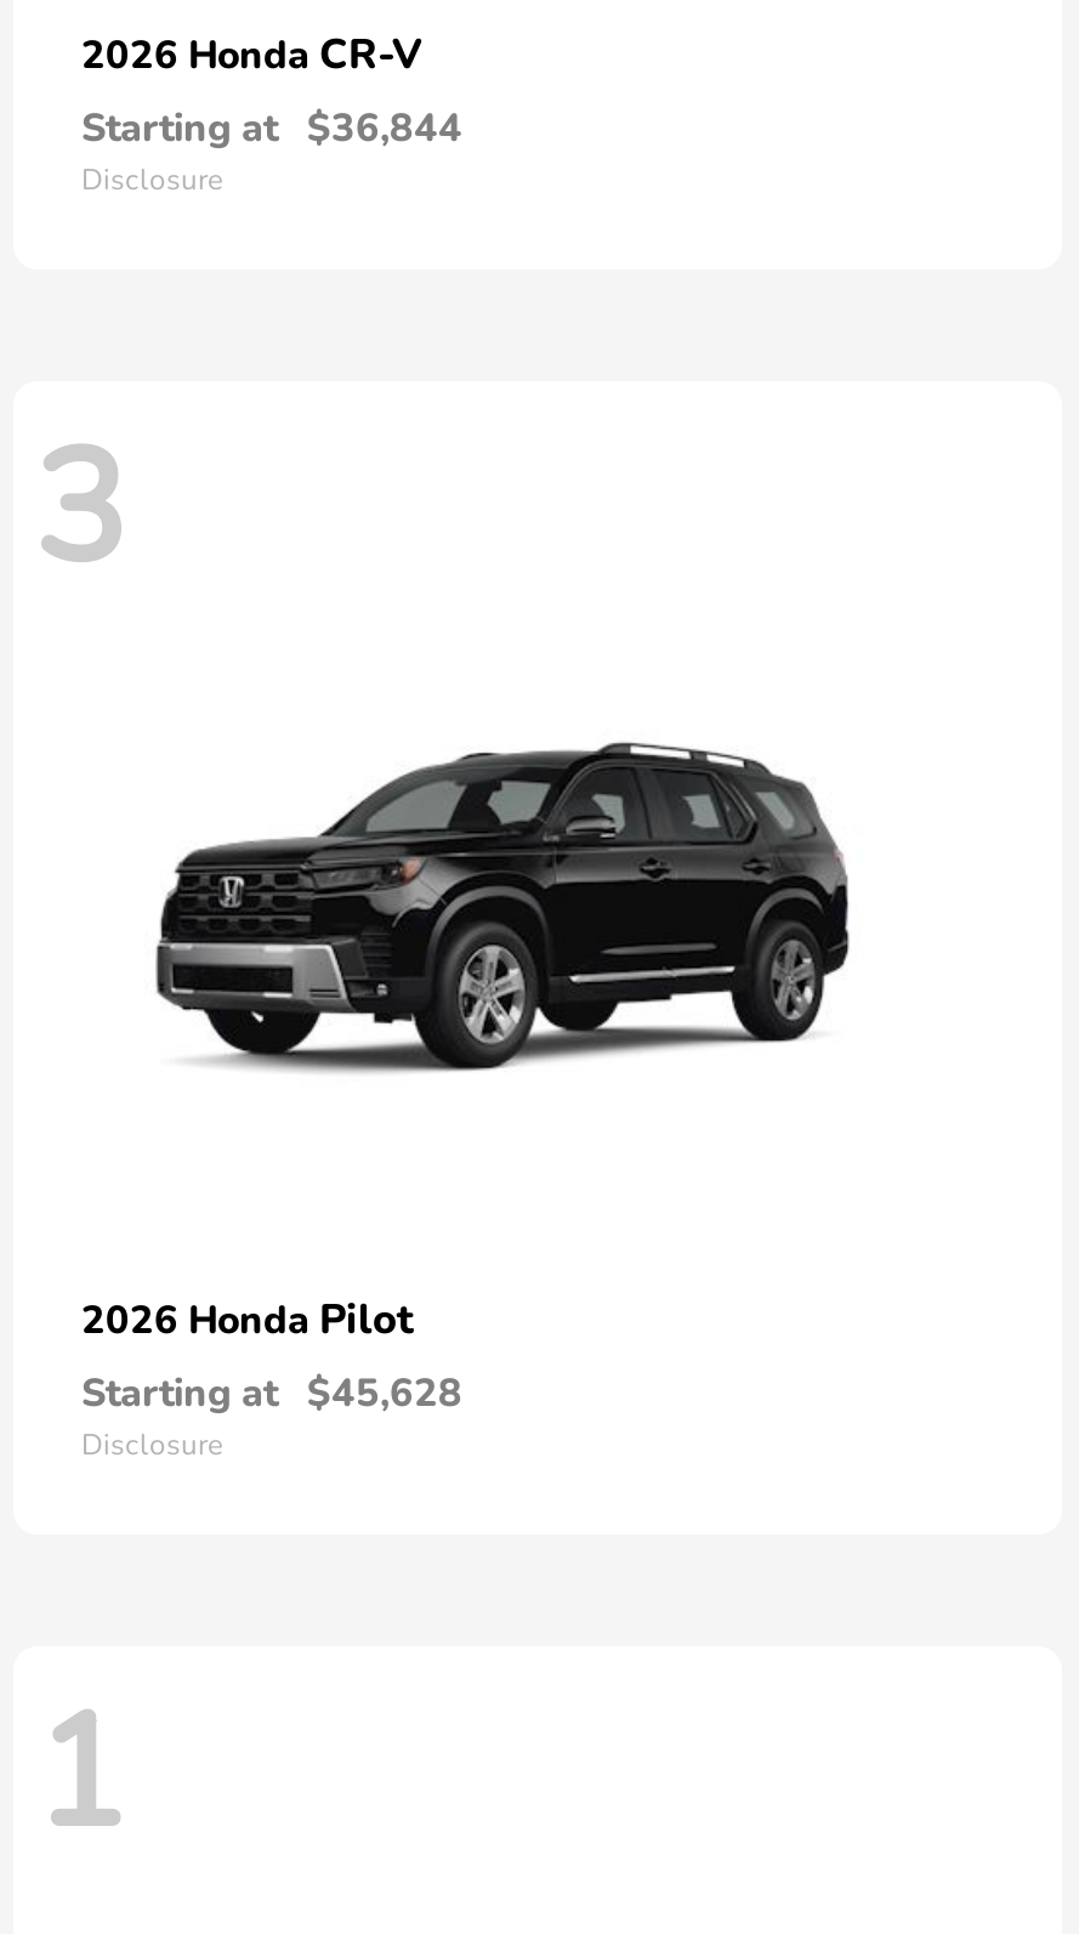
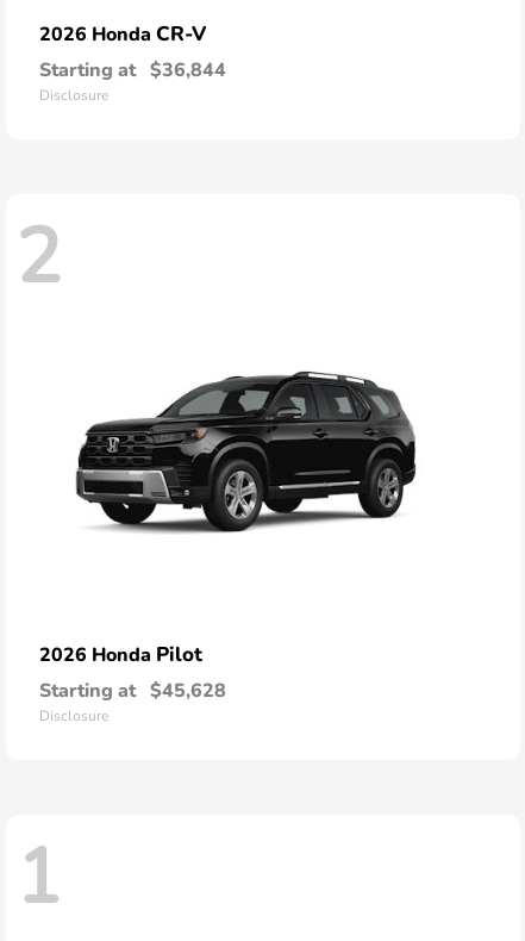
[33,403,125,617] 3 -> [15,205,61,310] 2

